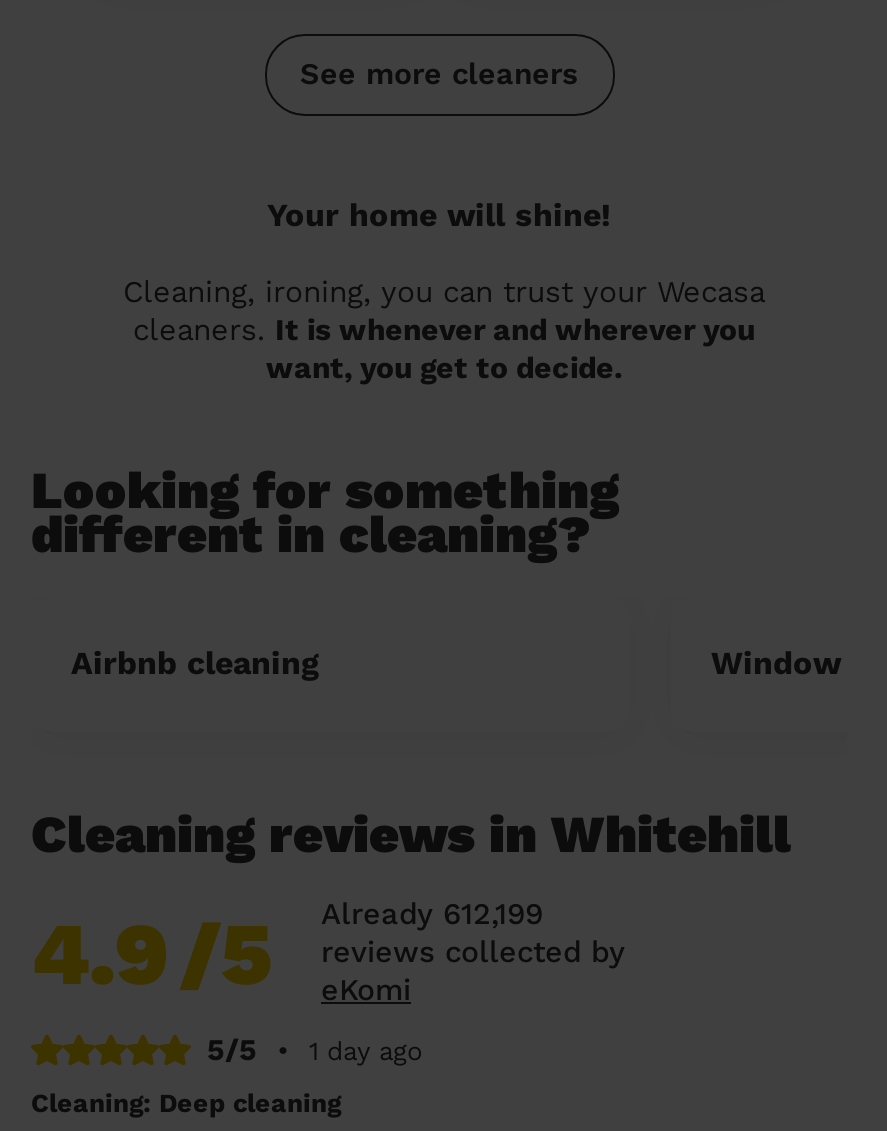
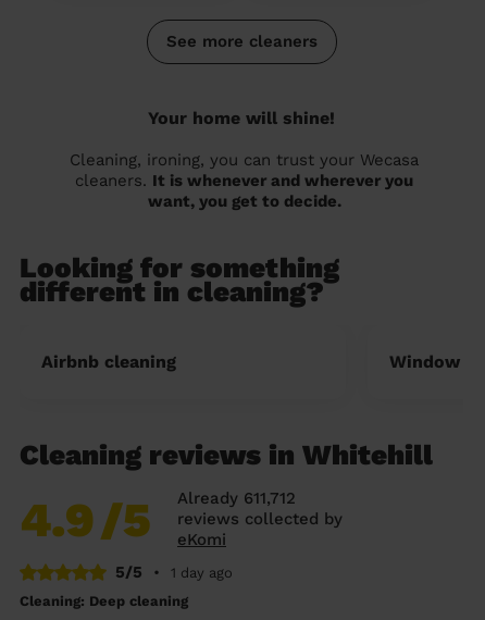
[321,895,543,931] Already 612,199 -> [177,488,296,508] Already 611,712

